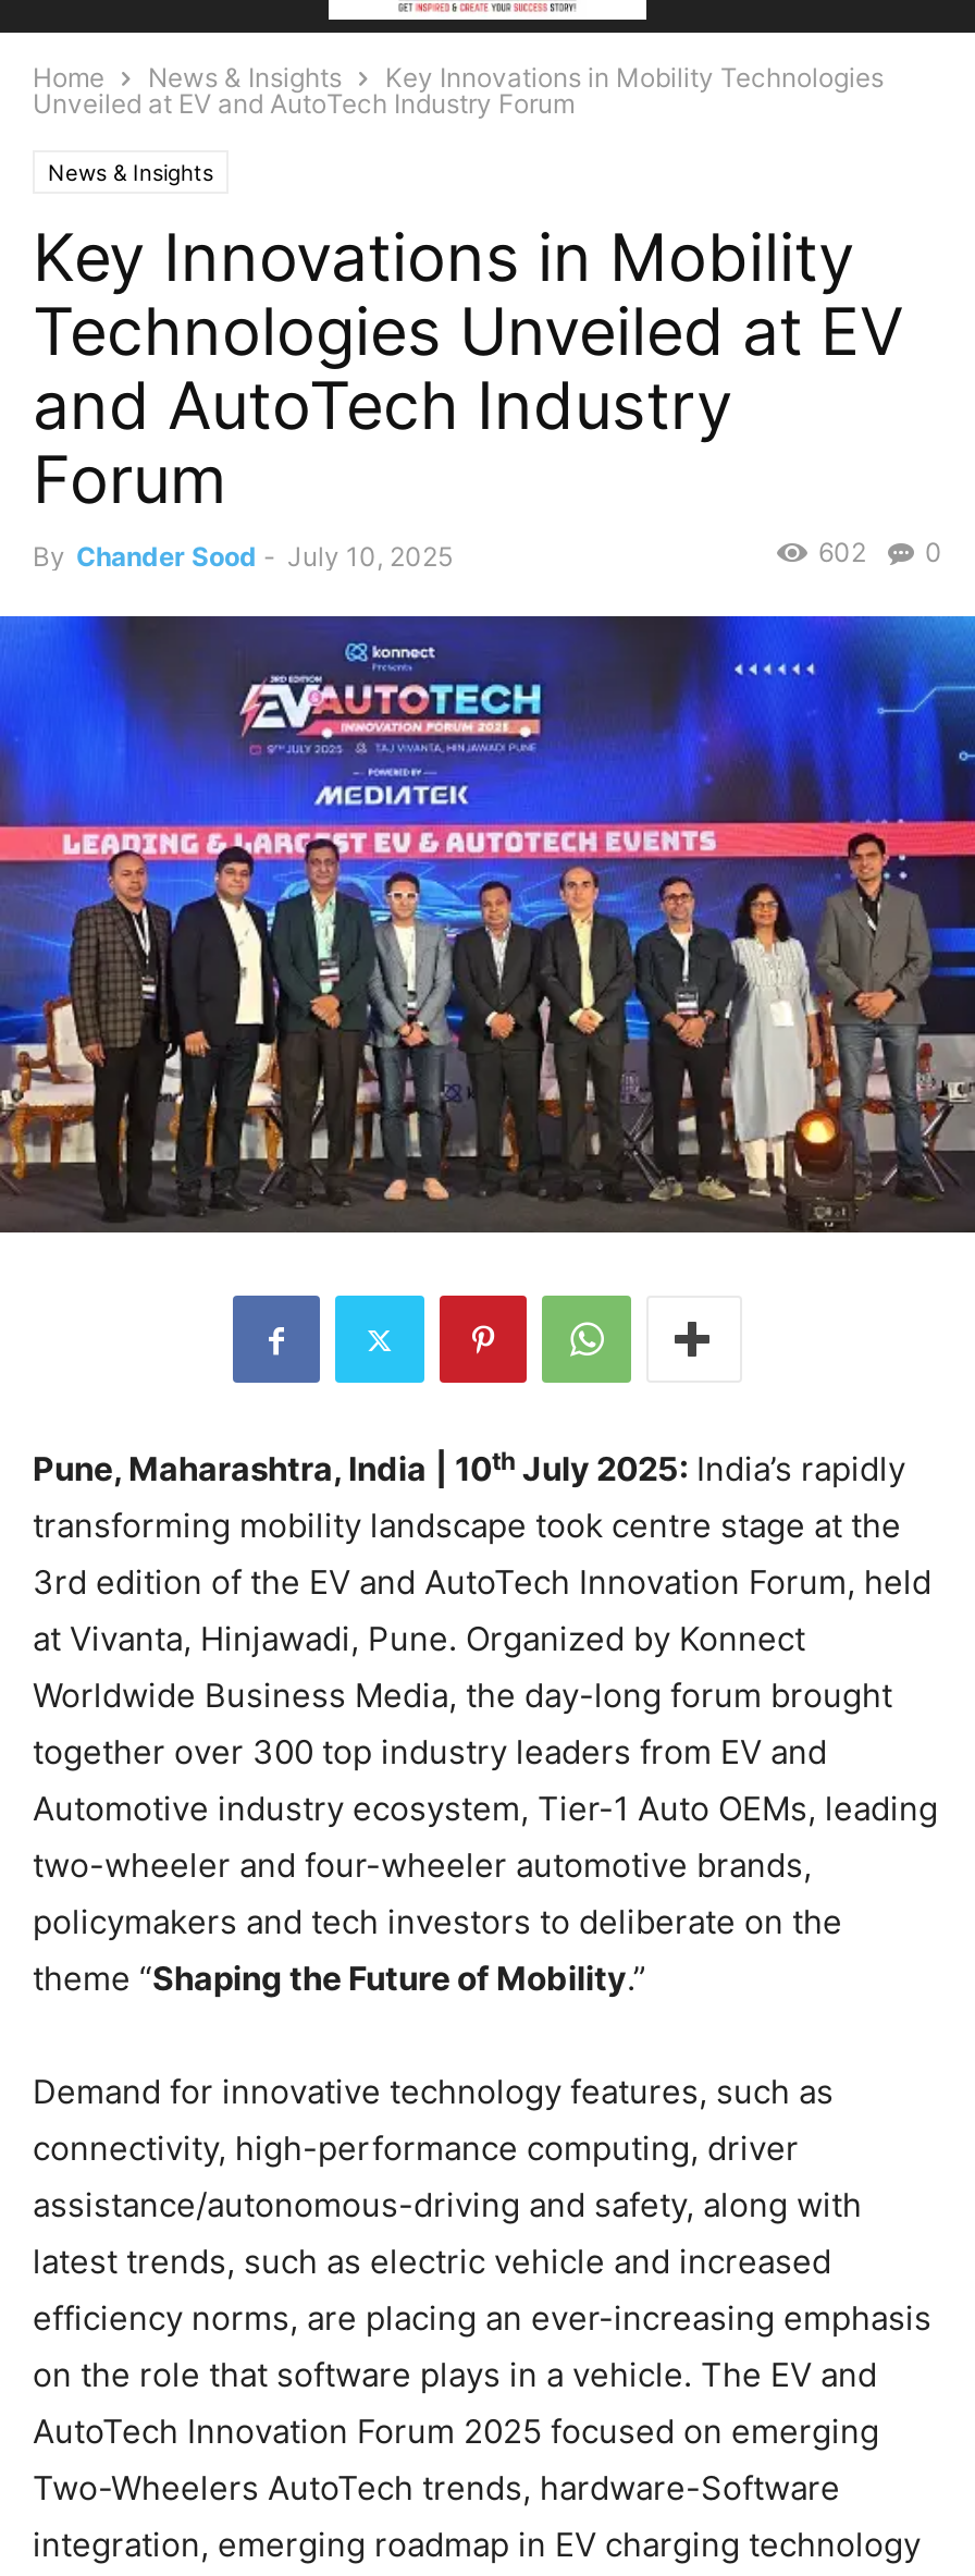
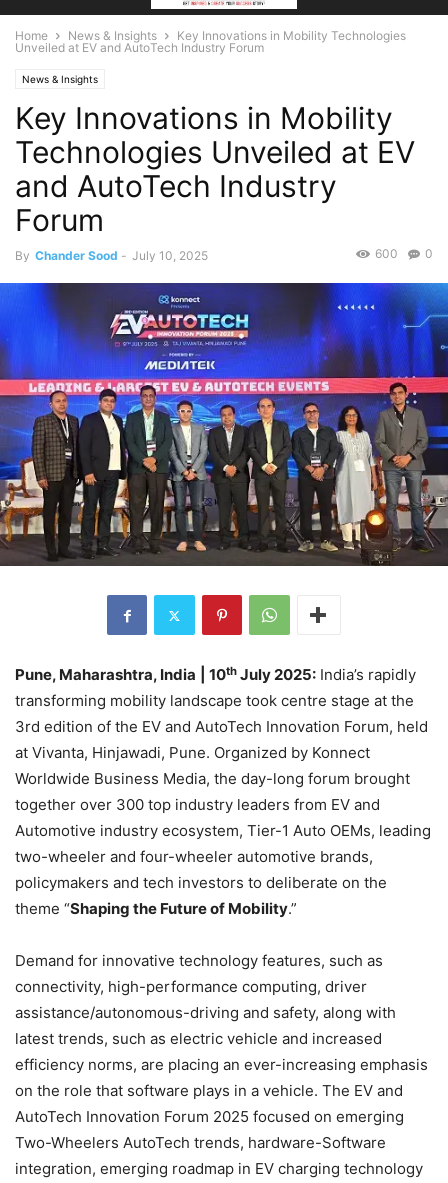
[818,536,942,568] 602 0 -> [375,246,433,261] 600 0

